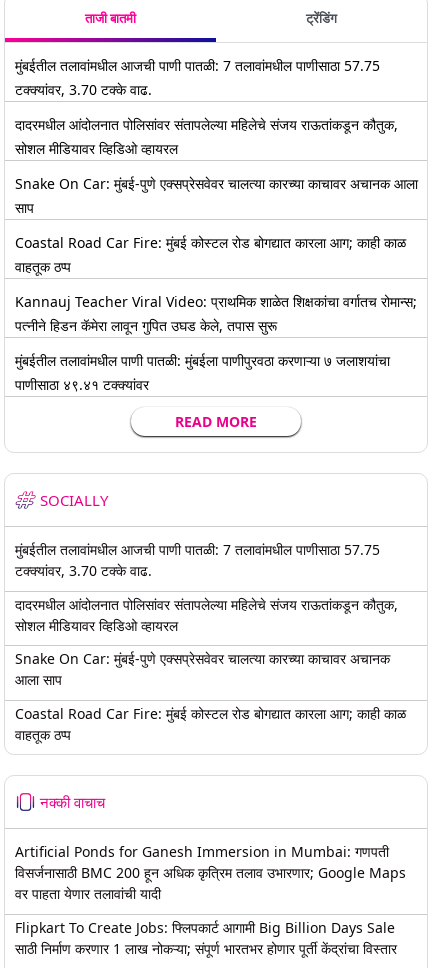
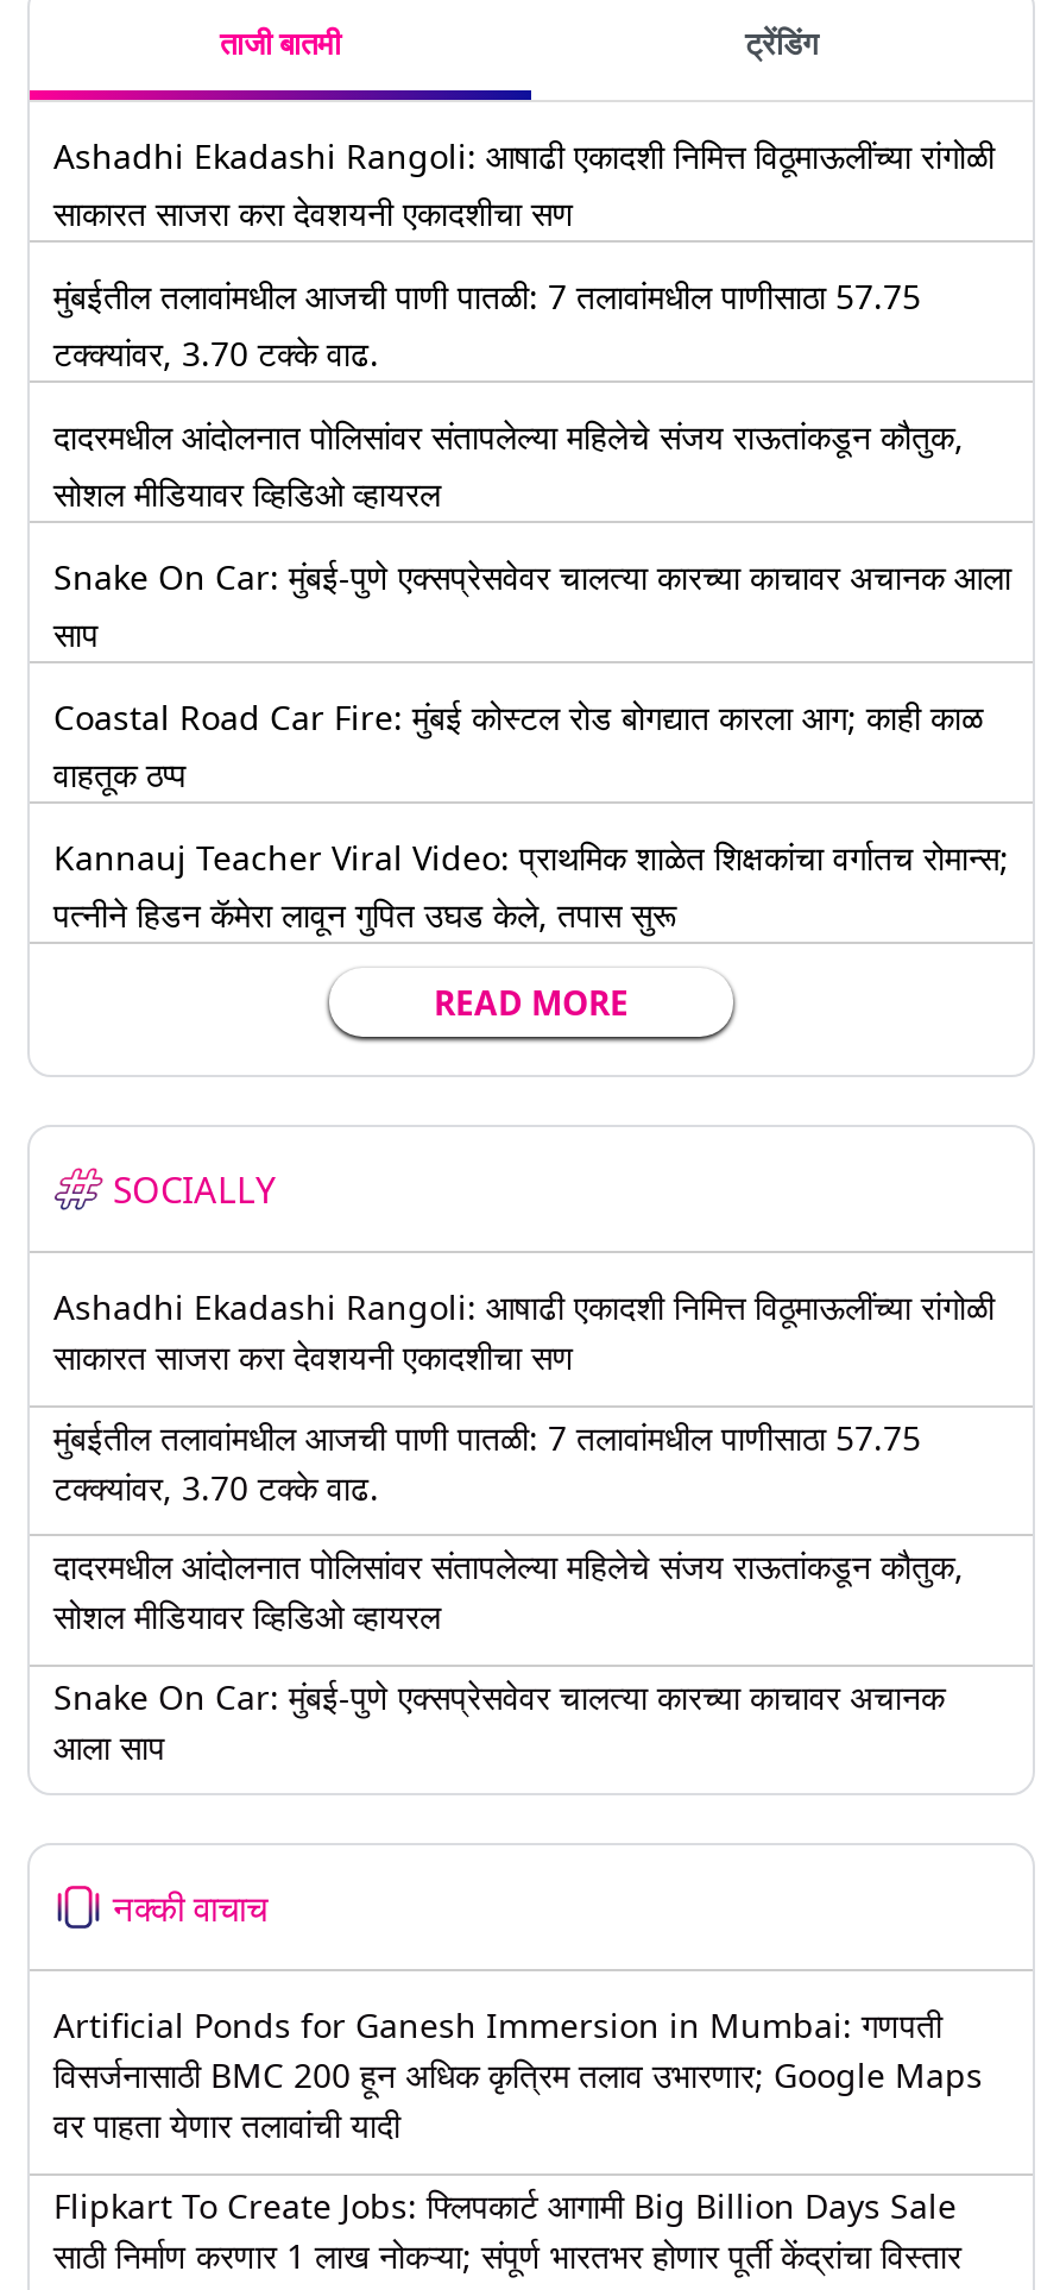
none -> [53,133,995,235] Ashadhi Ekadashi Rangoli: आषाढी एकादशी निमित्त विठूमाऊलींच्या रांगोळी | साकारत साजरा करा देवशयनी एकादशीचा सण
moved [15,56,418,335] -> [53,273,1011,937]: मुंबईतील तलावांमधील आजची पाणी पातळी: 7 तलावांमधील पाणीसाठा 57.75 | टक्क्यांवर, 3.70 टक्के वाढ. | दादरमधील आंदोलनात पोलिसांवर संतापलेल्या महिलेचे संजय राऊतांकडून कौतुक, | ... | Kannauj Teacher Viral Video: प्राथमिक शाळेत शिक्षकांचा वर्गातच रोमान्स; | पत्नीने हिडन कॅमेरा लावून गुपित उघड केले, तपास सुरू
[15,351,390,394] मुंबईतील तलावांमधील पाणी पातळी: मुंबईला पाणीपुरवठा करणाऱ्या ७ जलाशयांचा | पाणीसाठा ४९.४१ टक्क्यांवर -> none
none -> [53,1284,995,1379] Ashadhi Ekadashi Rangoli: आषाढी एकादशी निमित्त विठूमाऊलींच्या रांगोळी | साकारत साजरा करा देवशयनी एकादशीचा सण
moved [15,540,398,689] -> [53,1414,964,1768]: मुंबईतील तलावांमधील आजची पाणी पातळी: 7 तलावांमधील पाणीसाठा 57.75 | टक्क्यांवर, 3.70 टक्के वाढ. | दादरमधील आंदोलनात पोलिसांवर संतापलेल्या महिलेचे संजय राऊतांकडून कौतुक, | सोशल मीडियावर व्हिडिओ व्हायरल | Snake On Car: मुंबई-पुणे एक्सप्रेसवेवर चालत्या कारच्या काचावर अचानक | आला साप
[15,703,406,743] Coastal Road Car Fire: मुंबई कोस्टल रोड बोगद्यात कारला आग; काही काळ | वाहतूक ठप्प -> none

